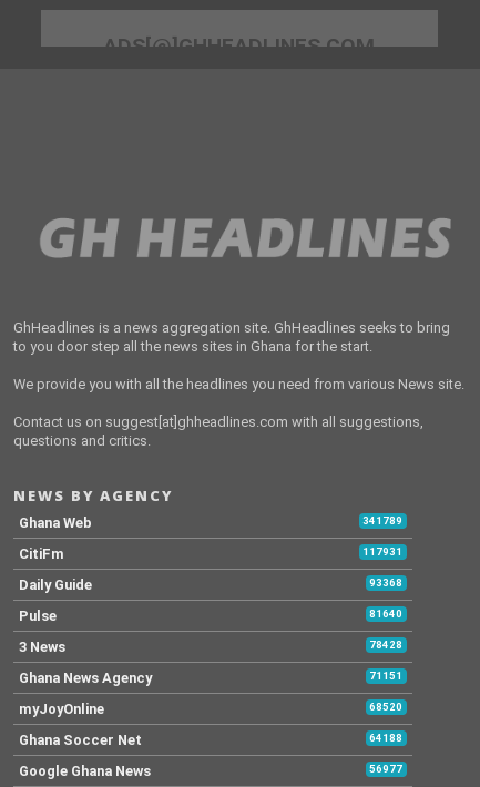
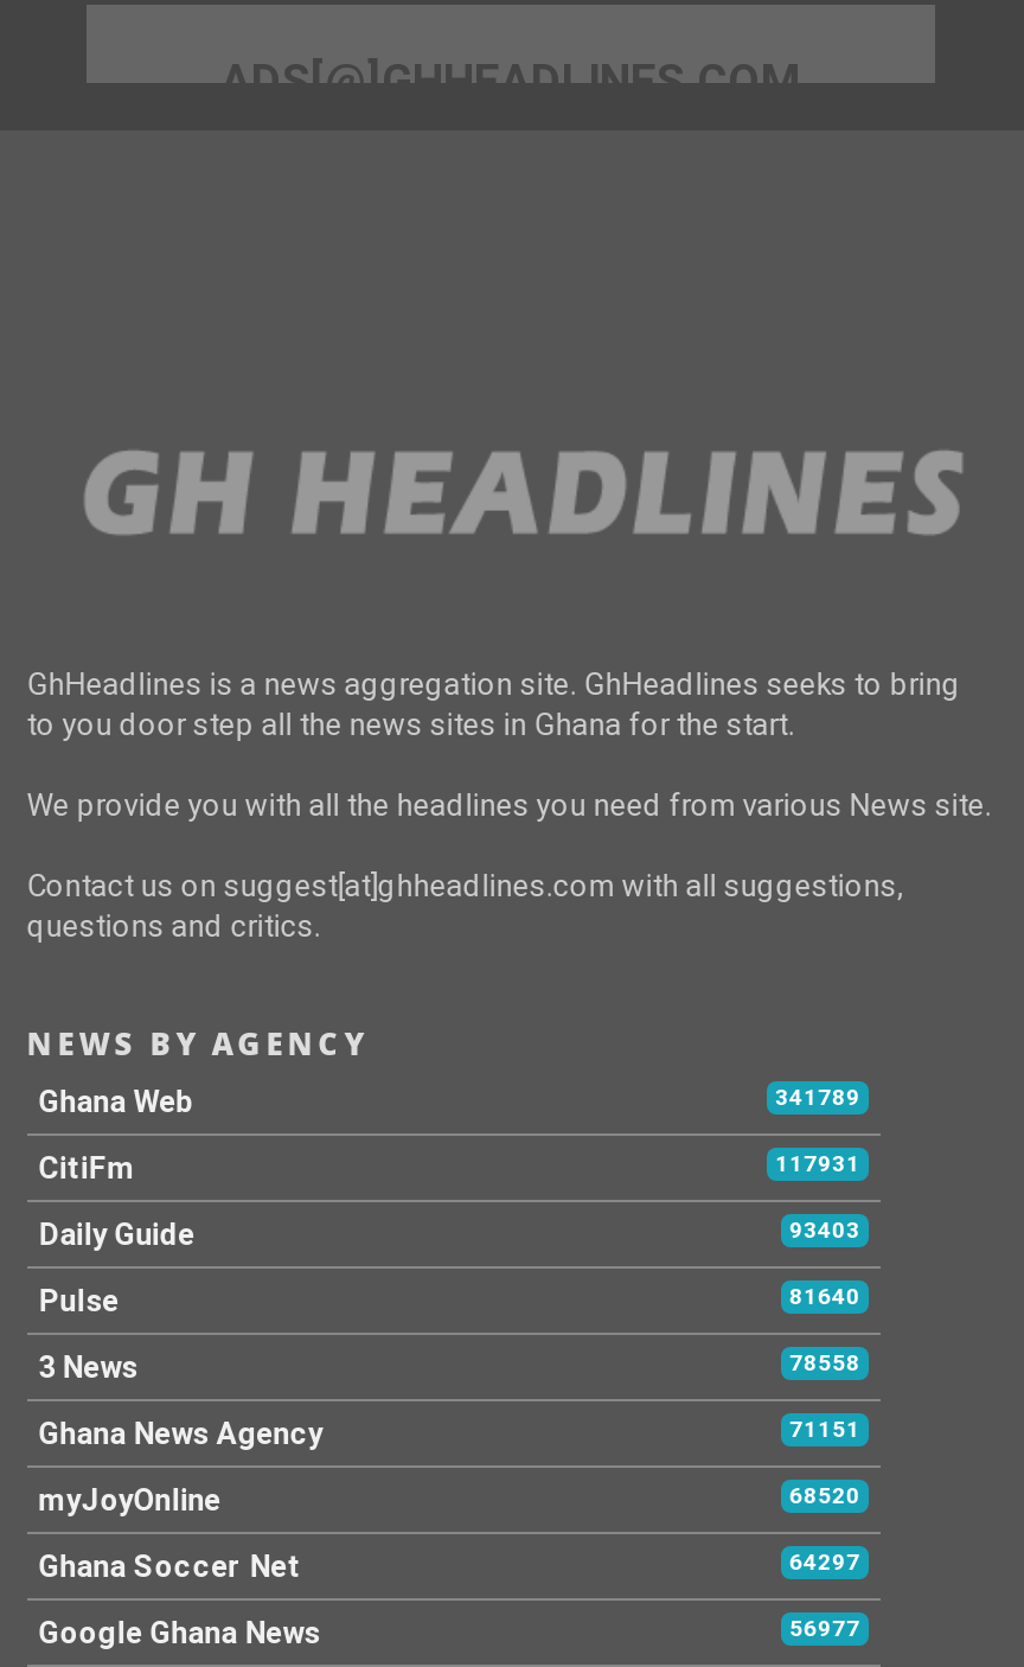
[369,577,403,589] 93368 -> [789,1217,860,1243] 93403
[369,639,403,651] 78428 -> [789,1350,860,1376] 78558
[369,732,403,744] 64188 -> [789,1549,860,1575] 64297

